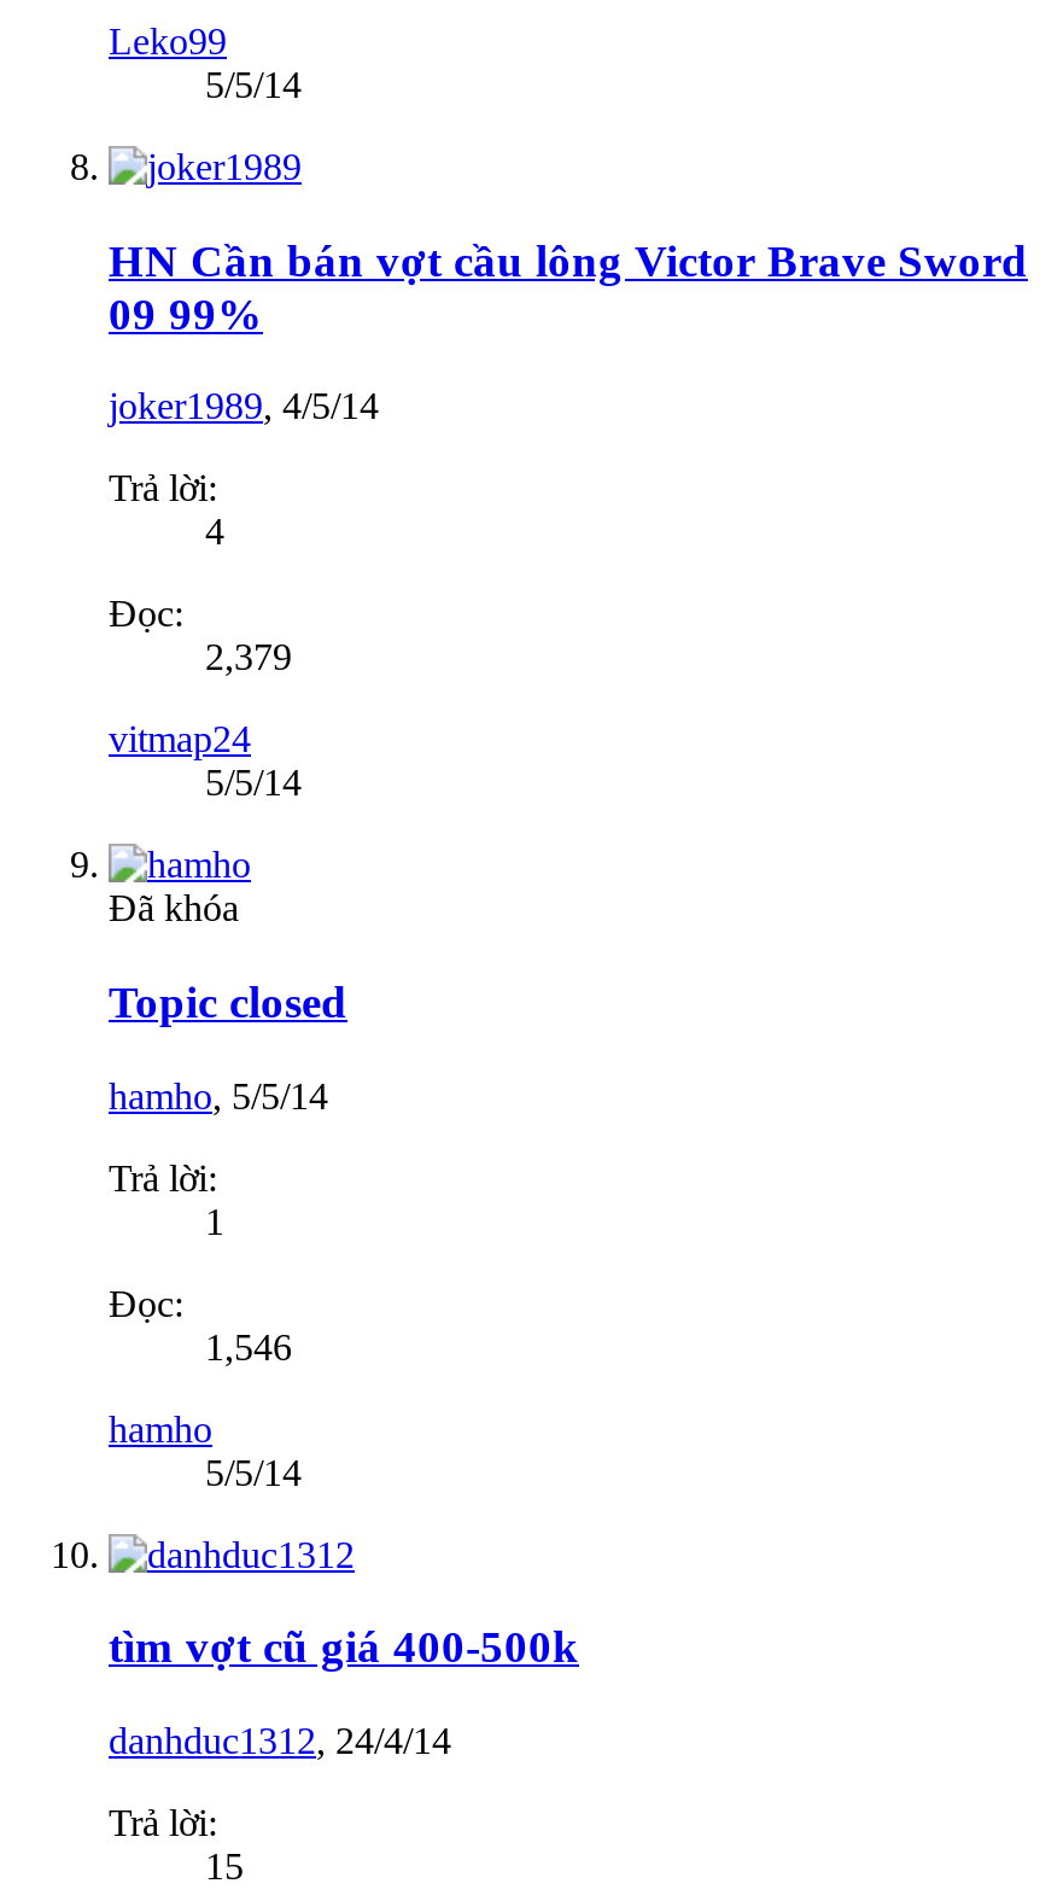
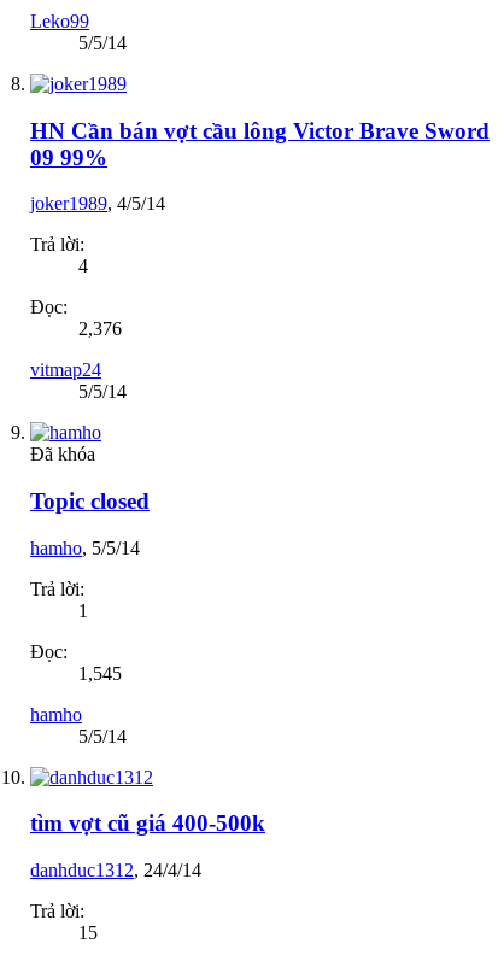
[205,637,292,678] 2,379 -> [78,319,122,339] 2,376
[205,1326,292,1367] 1,546 -> [78,663,122,683] 1,545

